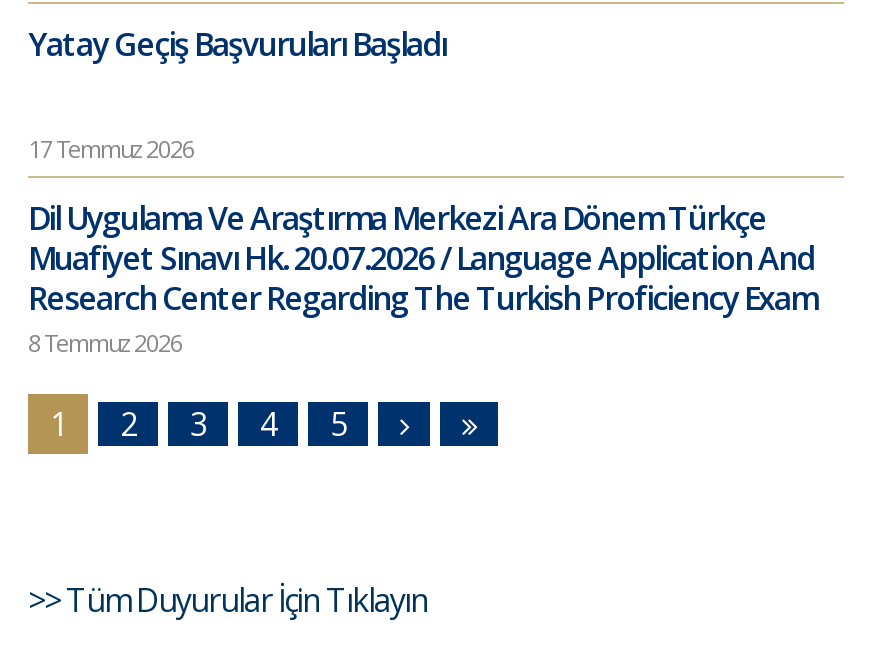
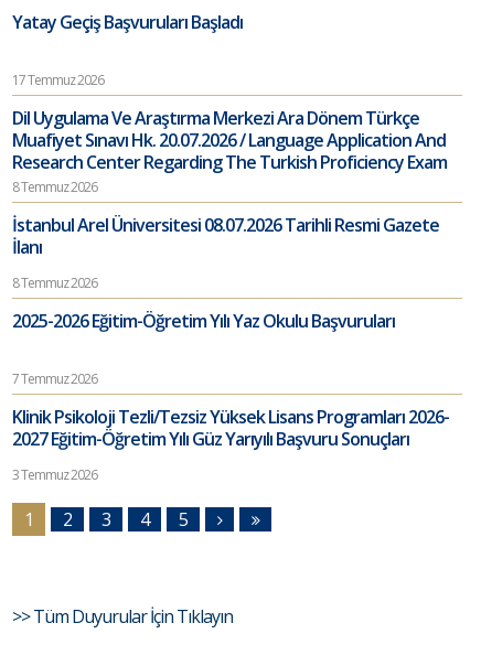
none -> [12,213,449,485] İstanbul Arel Üniversitesi 08.07.2026 Tarihli Resmi Gazete | İlanı | 8 Temmuz 2026 | 2025-2026 Eğitim-Öğretim Yılı Yaz Okulu Başvuruları | 7 Temmuz 2026 | Klinik Psikoloji Tezli/Tezsiz Yüksek Lisans Programları 2026- | 2027 Eğitim-Öğretim Yılı Güz Yarıyılı Başvuru Sonuçları | 3 Temmuz 2026

